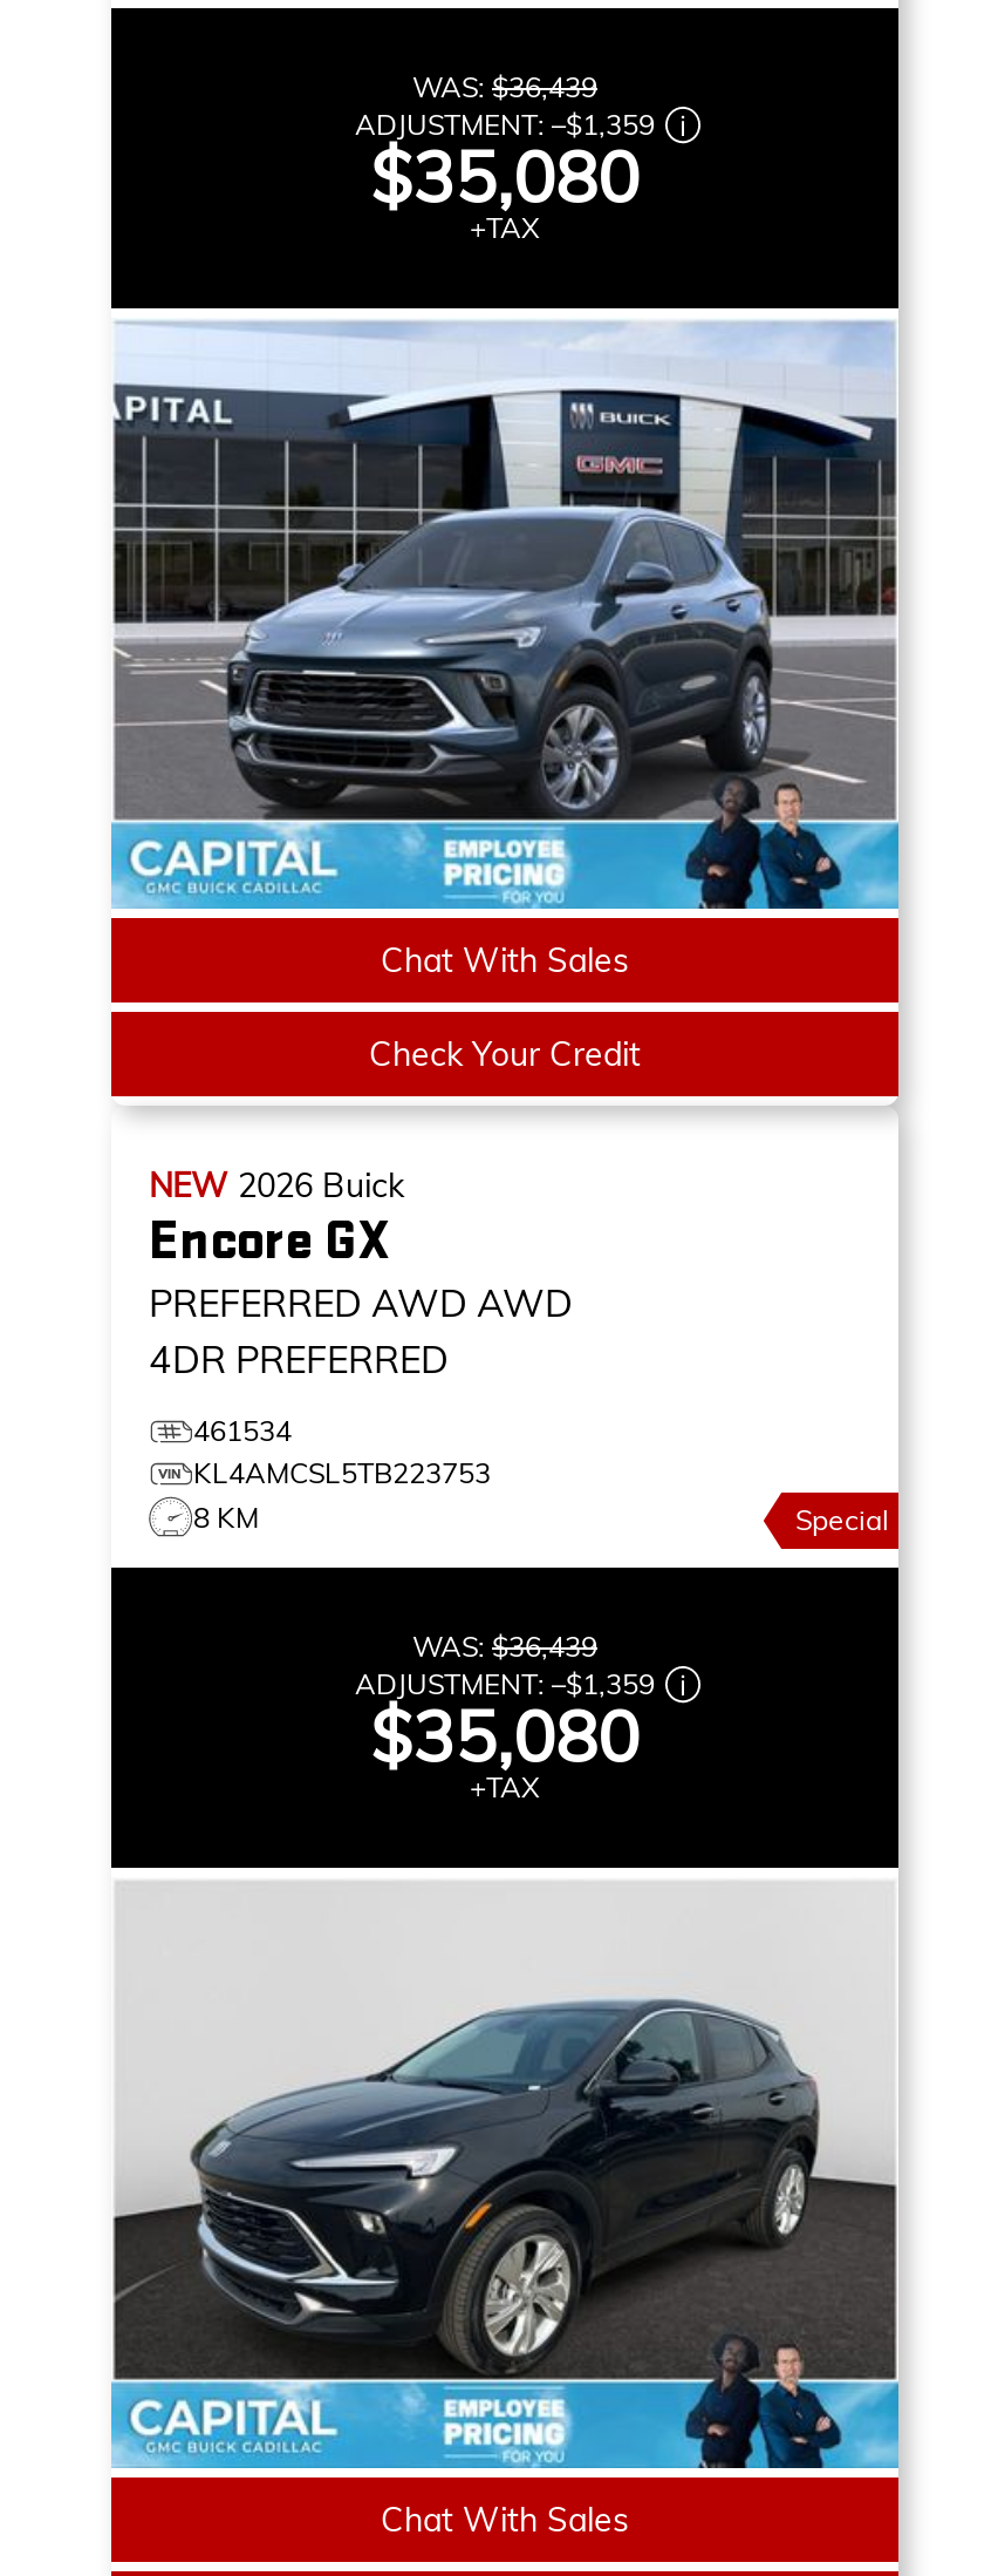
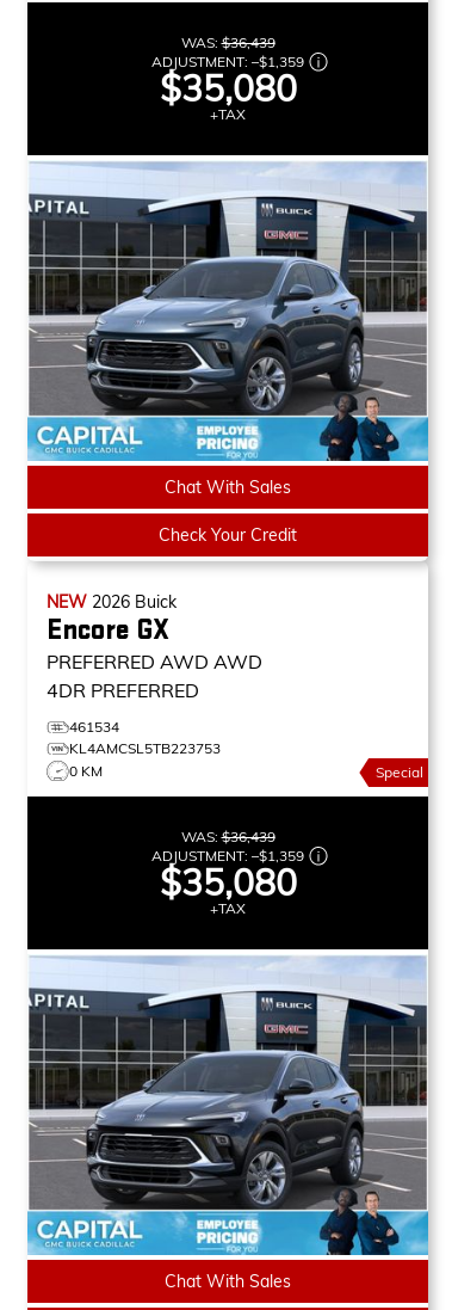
[193,1498,259,1534] 8 KM -> [69,761,103,779] 0 KM
[114,1882,898,2377] [image] -> [27,955,428,1208] [image]

